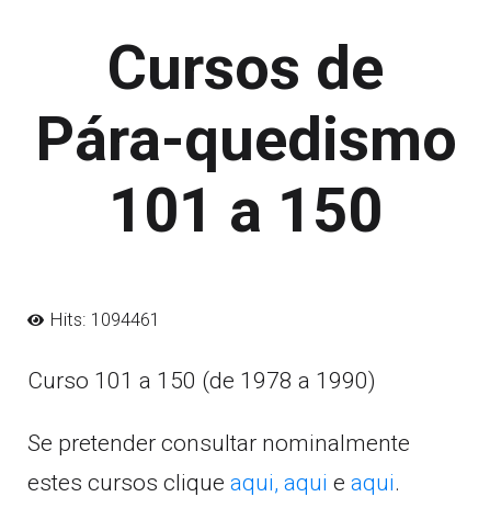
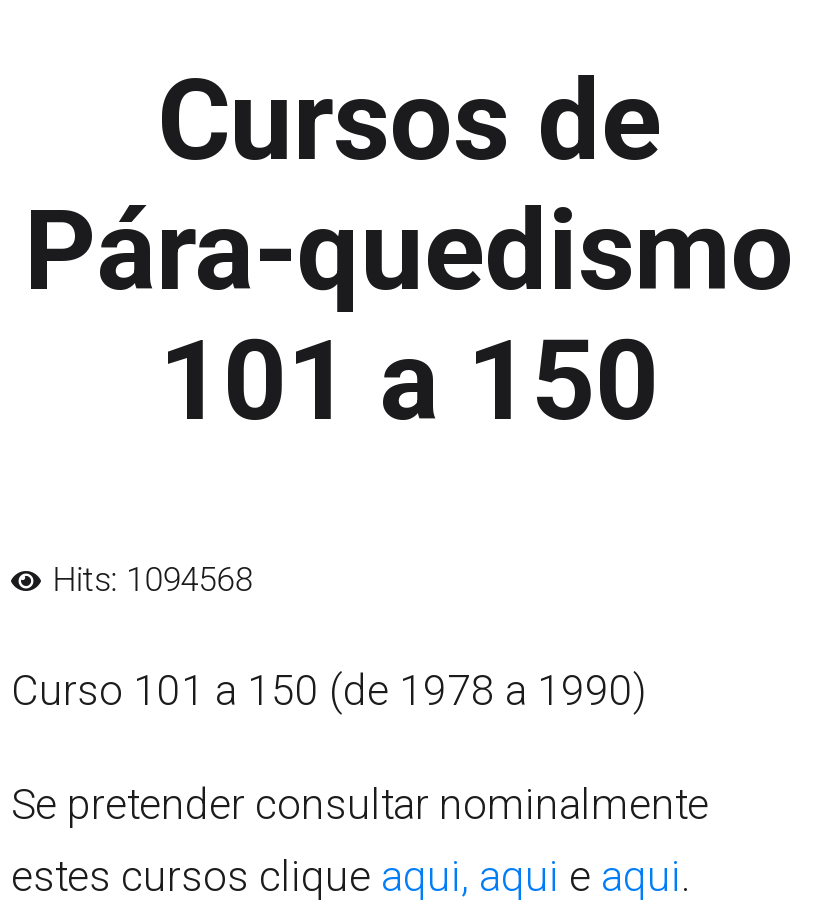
[50,308,160,330] Hits: 1094461 -> [52,559,252,599] Hits: 1094568

